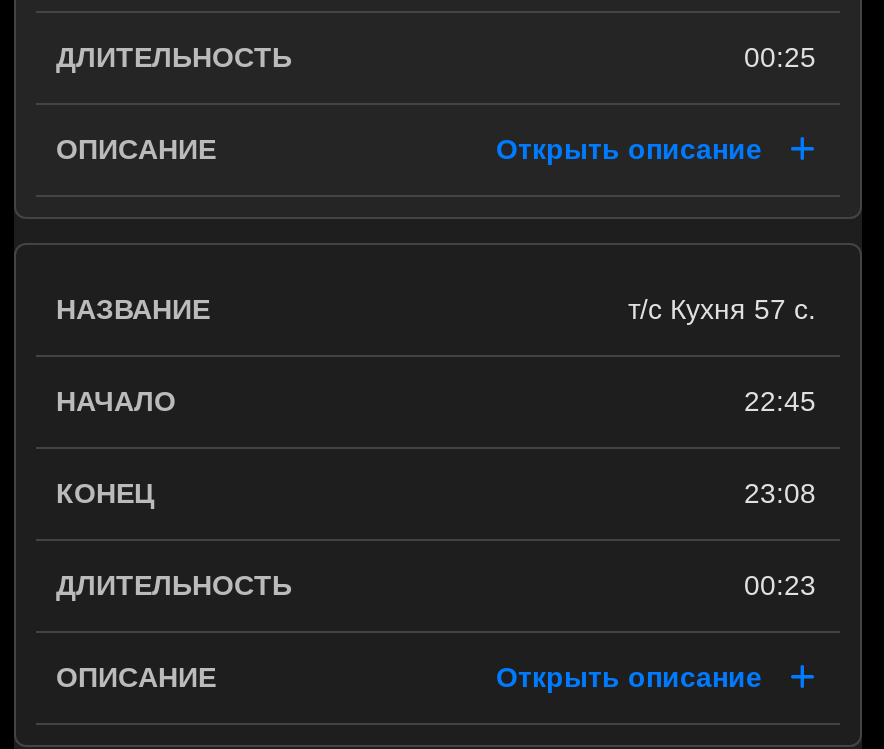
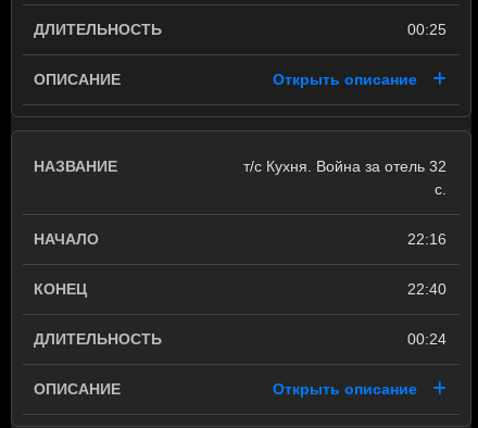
[628,293,816,325] т/с Кухня 57 с. -> [243,158,446,198] т/с Кухня. Война за отель 32 | с.
[744,385,816,417] 22:45 -> [407,230,446,248] 22:16
[744,477,816,509] 23:08 -> [407,280,446,298] 22:40
[744,569,816,601] 00:23 -> [407,330,446,348] 00:24

